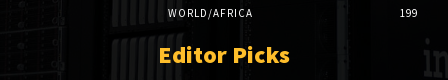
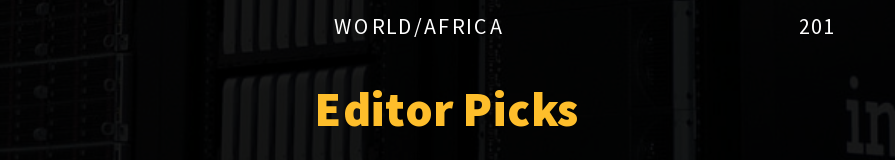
[400,6,418,20] 199 -> [799,12,835,40] 201

